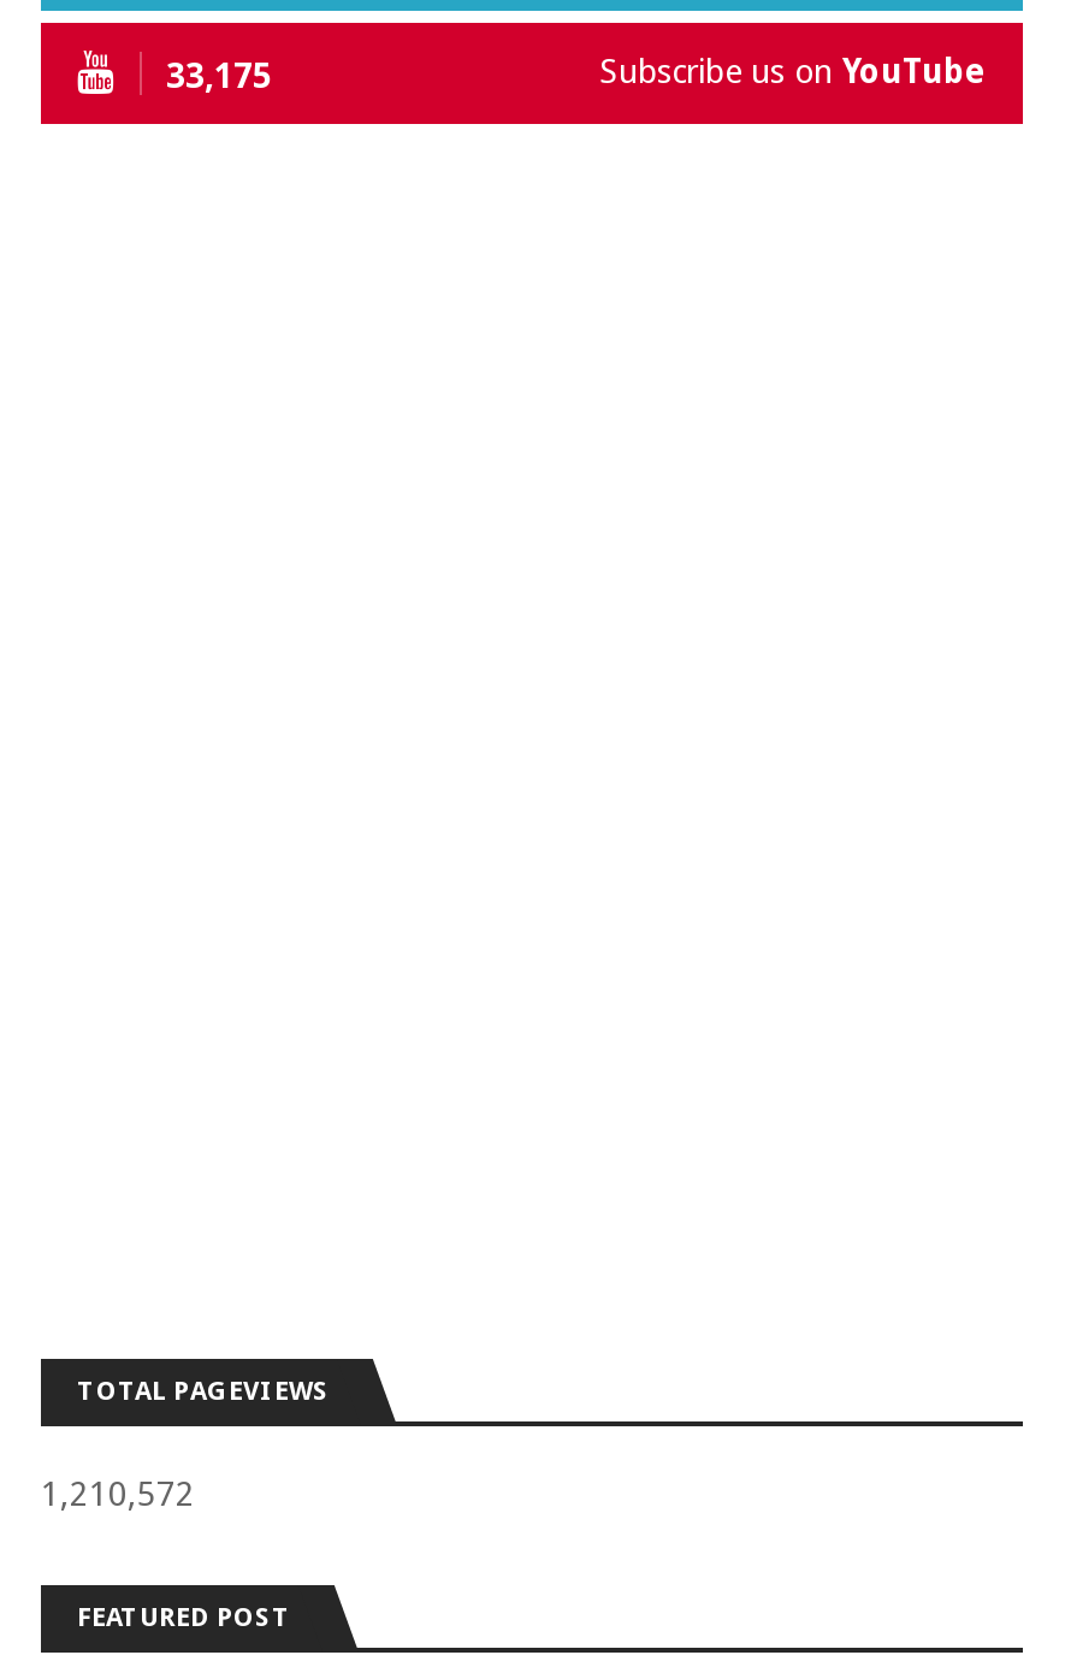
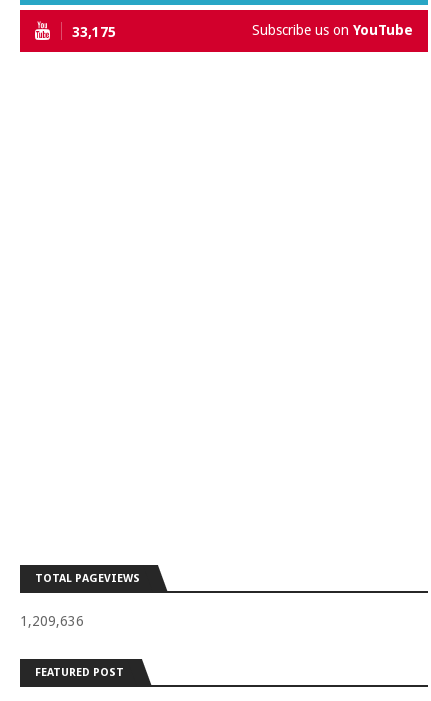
[41,1474,195,1513] 1,210,572 -> [20,613,84,629] 1,209,636

